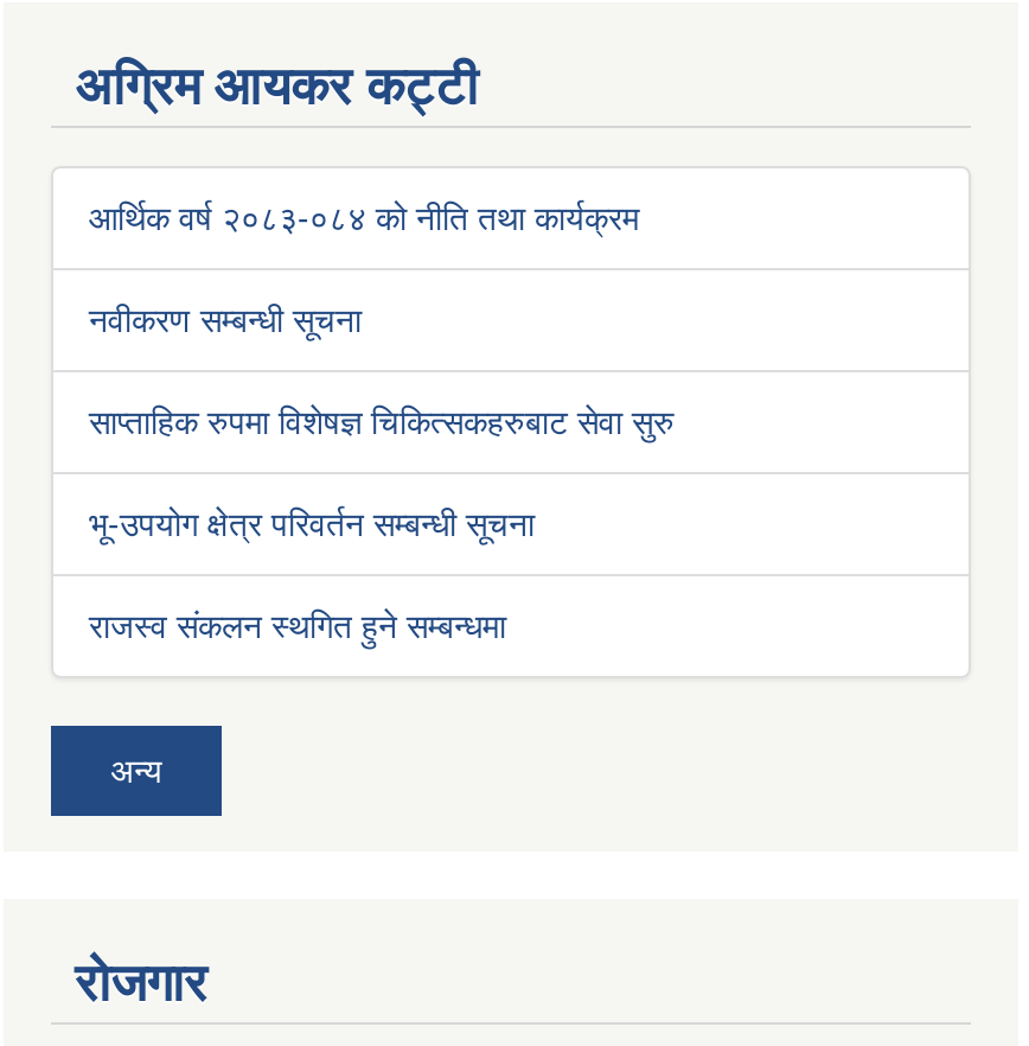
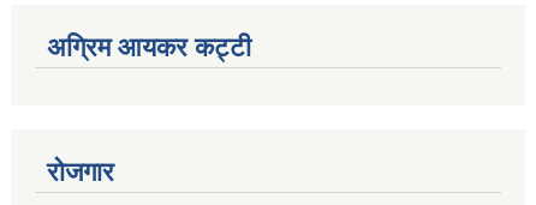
[89,200,675,646] आर्थिक वर्ष २०८३-०८४ को नीति तथा कार्यक्रम | नवीकरण सम्बन्धी सूचना | साप्ताहिक रुपमा विशेषज्ञ चिकित्सकहरुबाट सेवा सुरु | भू-उपयोग क्षेत्र परिवर्तन सम्बन्धी सूचना | राजस्व संकलन स्थगित हुने सम्बन्धमा -> none
[110,753,162,791] अन्य -> none

